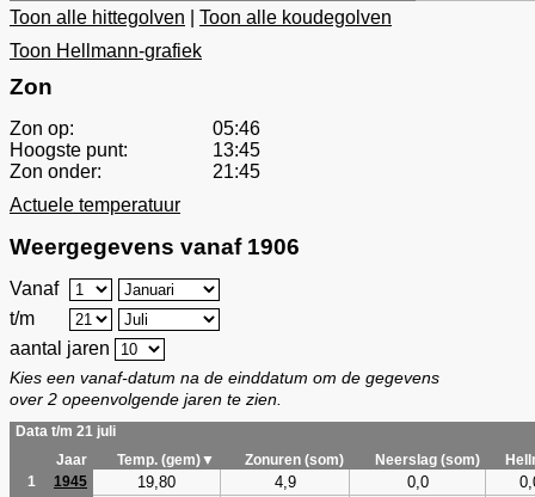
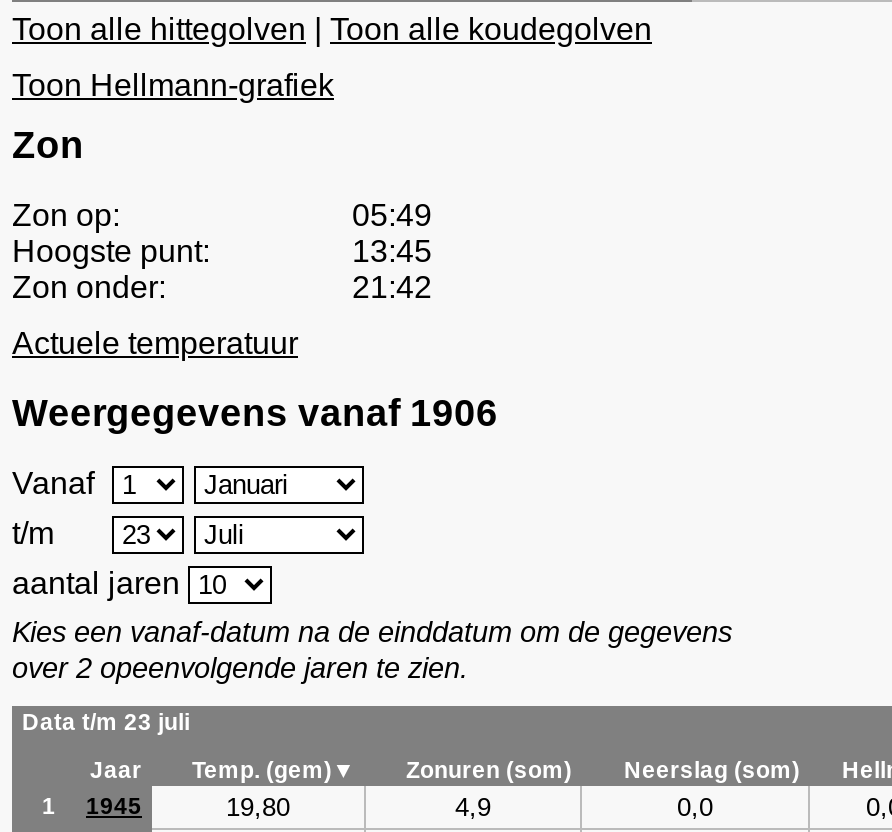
[213,118,260,138] 05:46 -> [352,197,432,231] 05:49
[213,161,260,181] 21:45 -> [352,269,432,303] 21:42
[16,424,116,438] Data t/m 21 juli -> [22,709,190,733] Data t/m 23 juli

